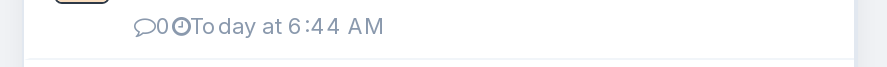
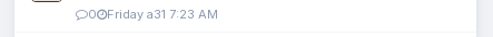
[156,12,384,40] 0 Today at 6:44 AM -> [88,7,218,22] 0 Friday a31 7:23 AM

